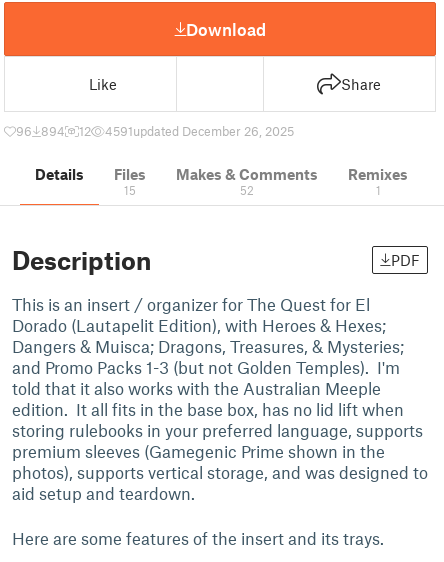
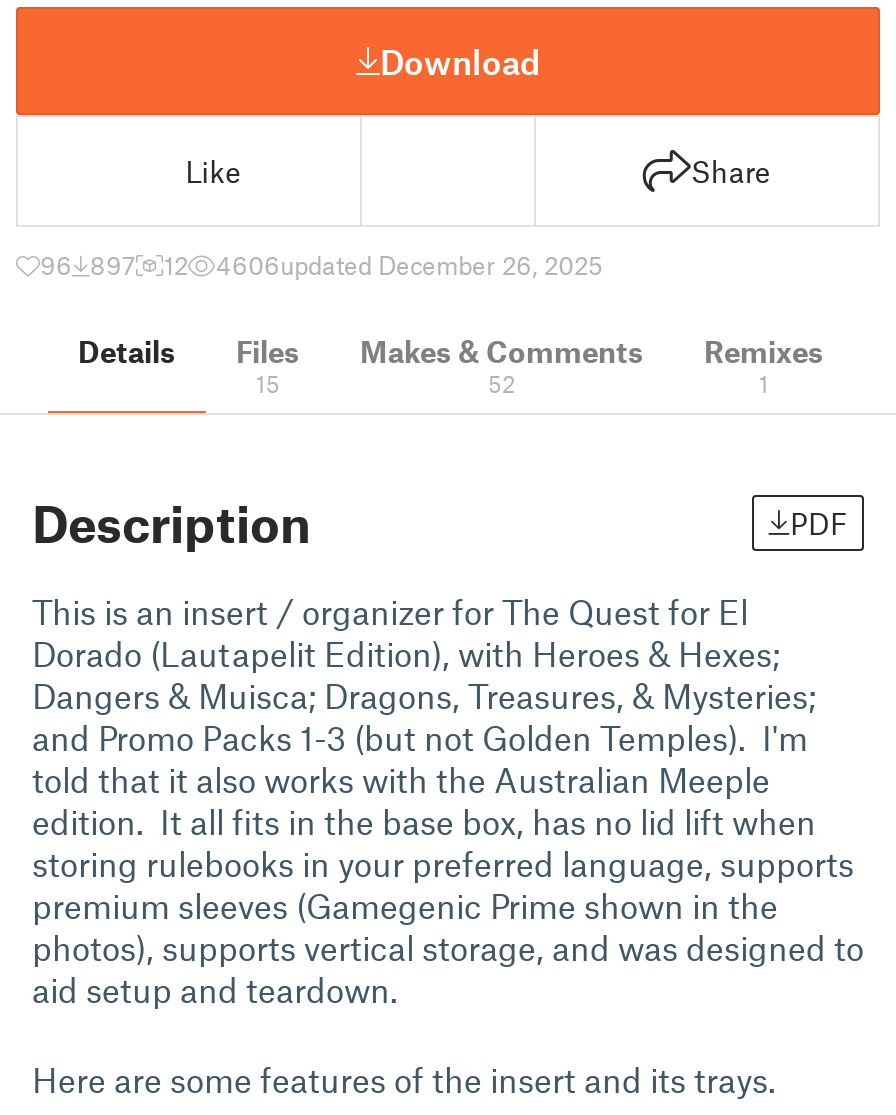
[16,123,65,139] 96 894 -> [40,249,136,281] 96 897
[105,123,294,139] 4591updated December 26, 2025 -> [216,249,602,281] 4606updated December 26, 2025

